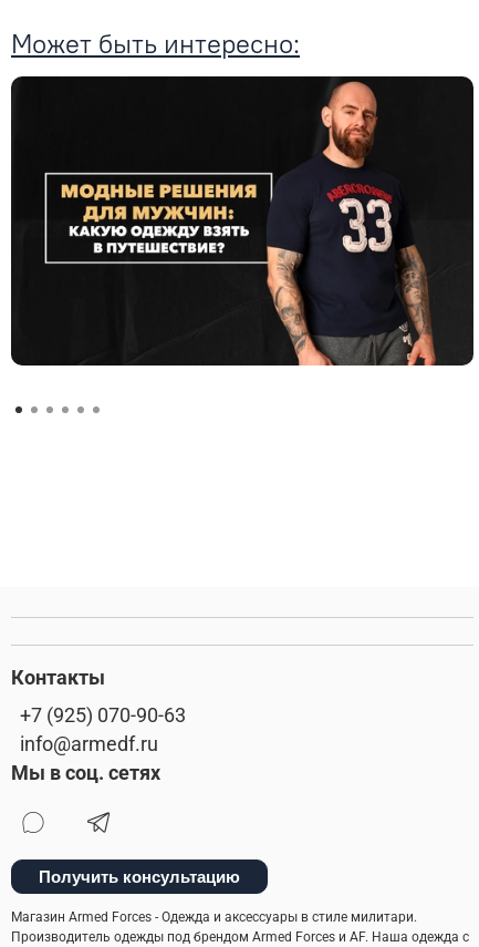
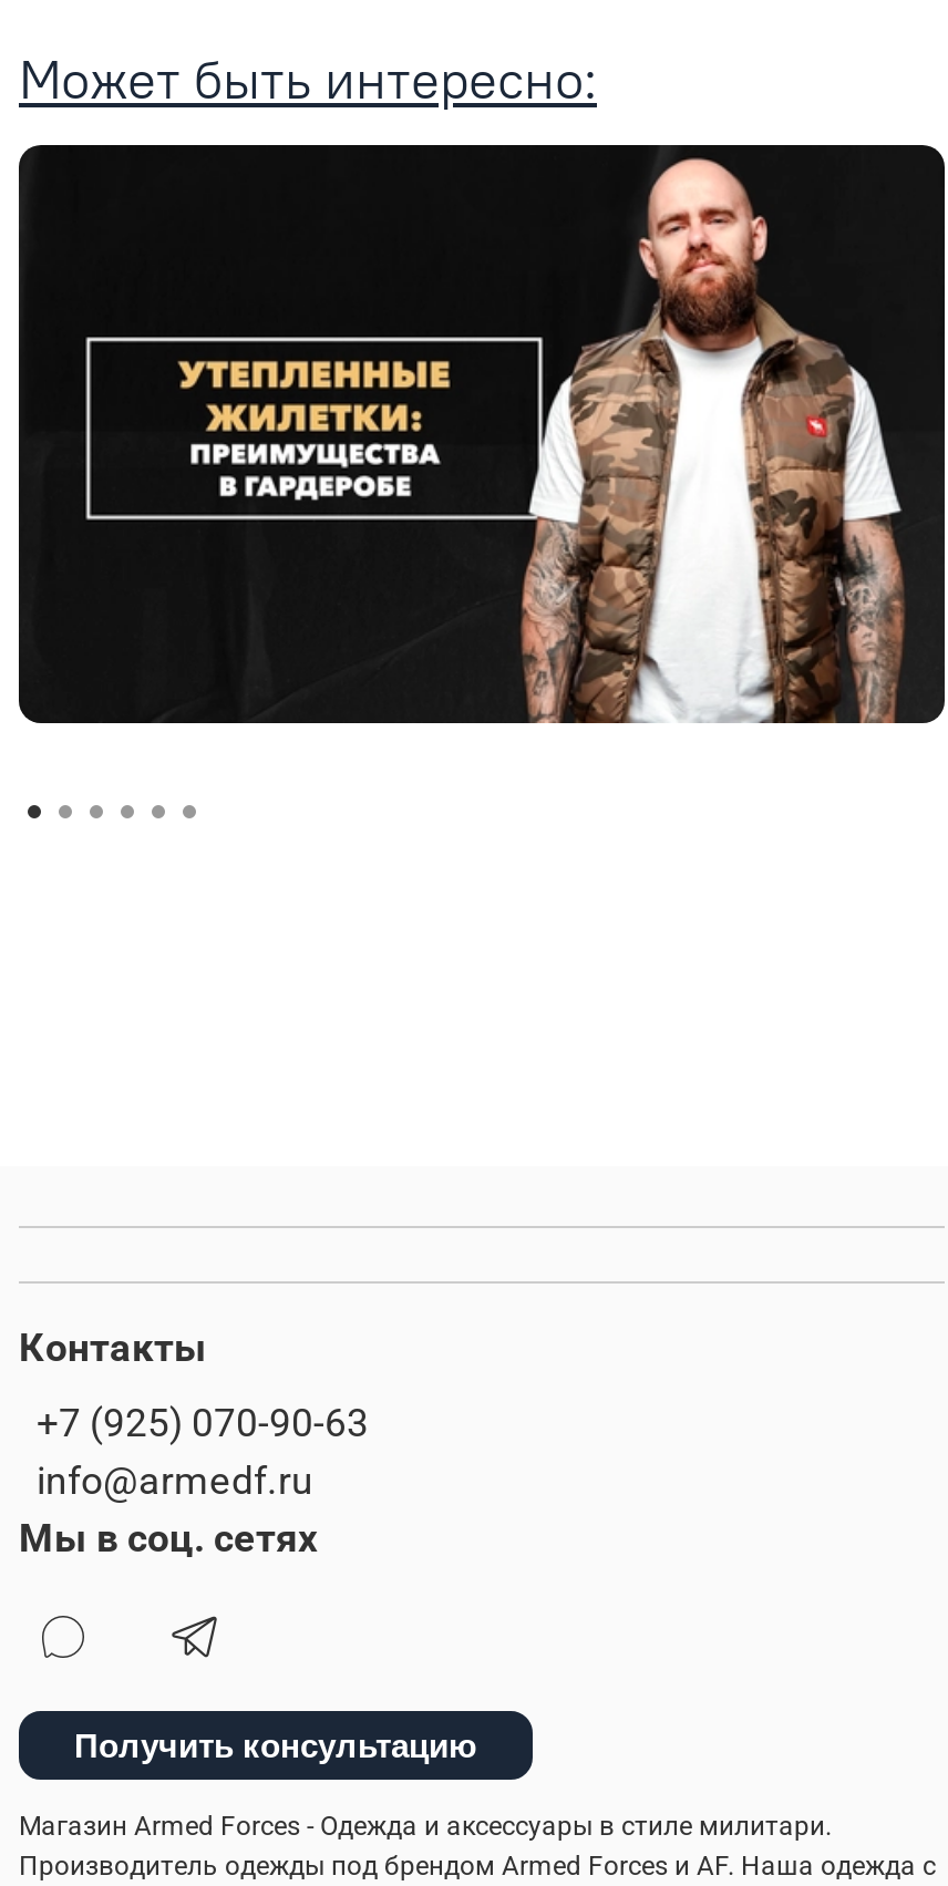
[61,81,452,367] [image] -> [121,156,905,725] [image]

